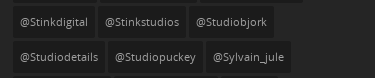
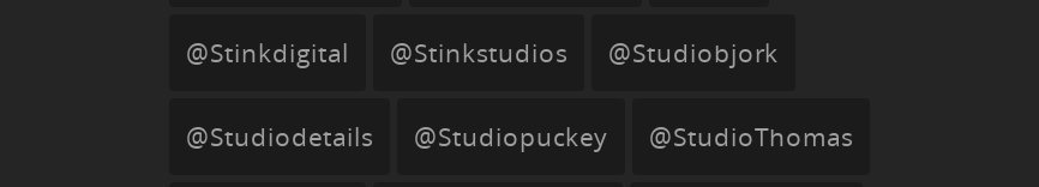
[213,50,284,64] @sylvain_jule -> [649,120,853,153] @StudioThomas

